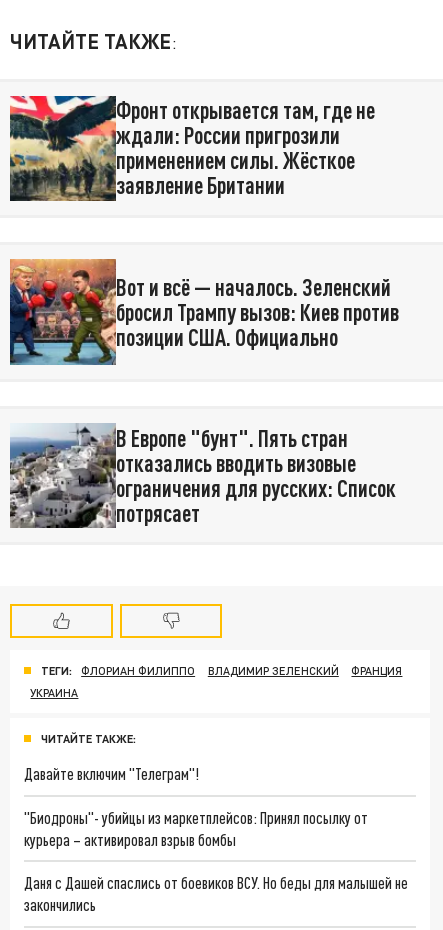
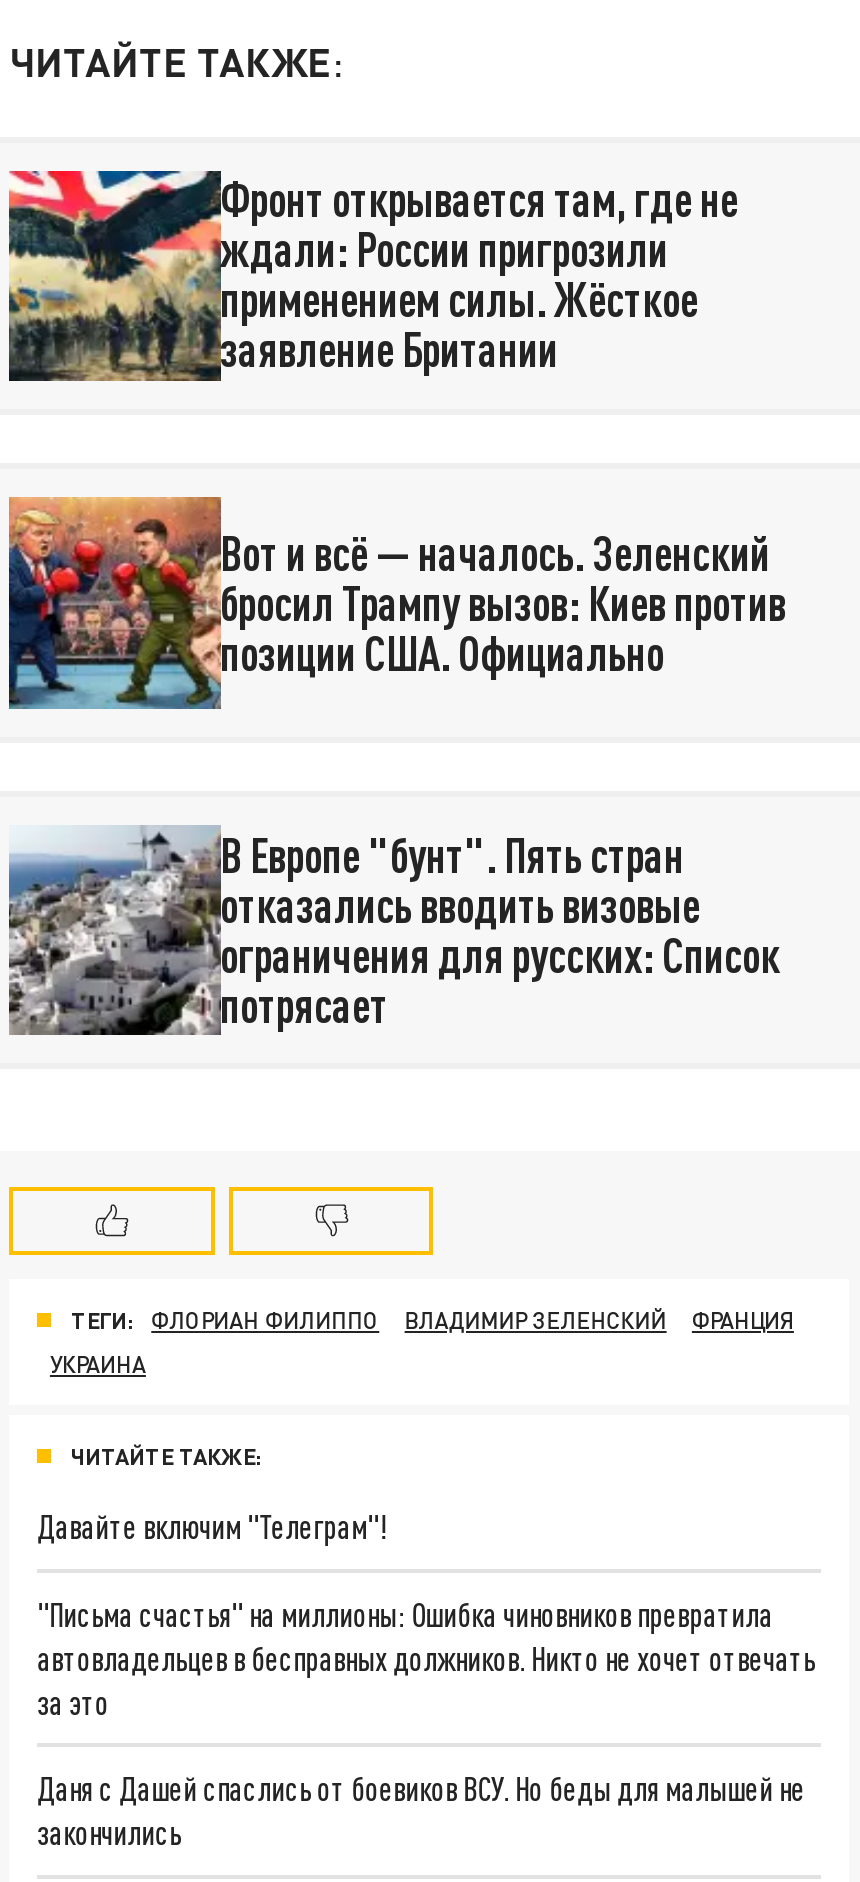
[24,808,368,849] "Биодроны"- убийцы из маркетплейсов: Принял посылку от | курьера – активировал взрыв бомбы -> [37,1594,815,1720] "Письма счастья" на миллионы: Ошибка чиновников превратила | автовладельцев в бесправных должников. Никто не хочет отвечать | за это

